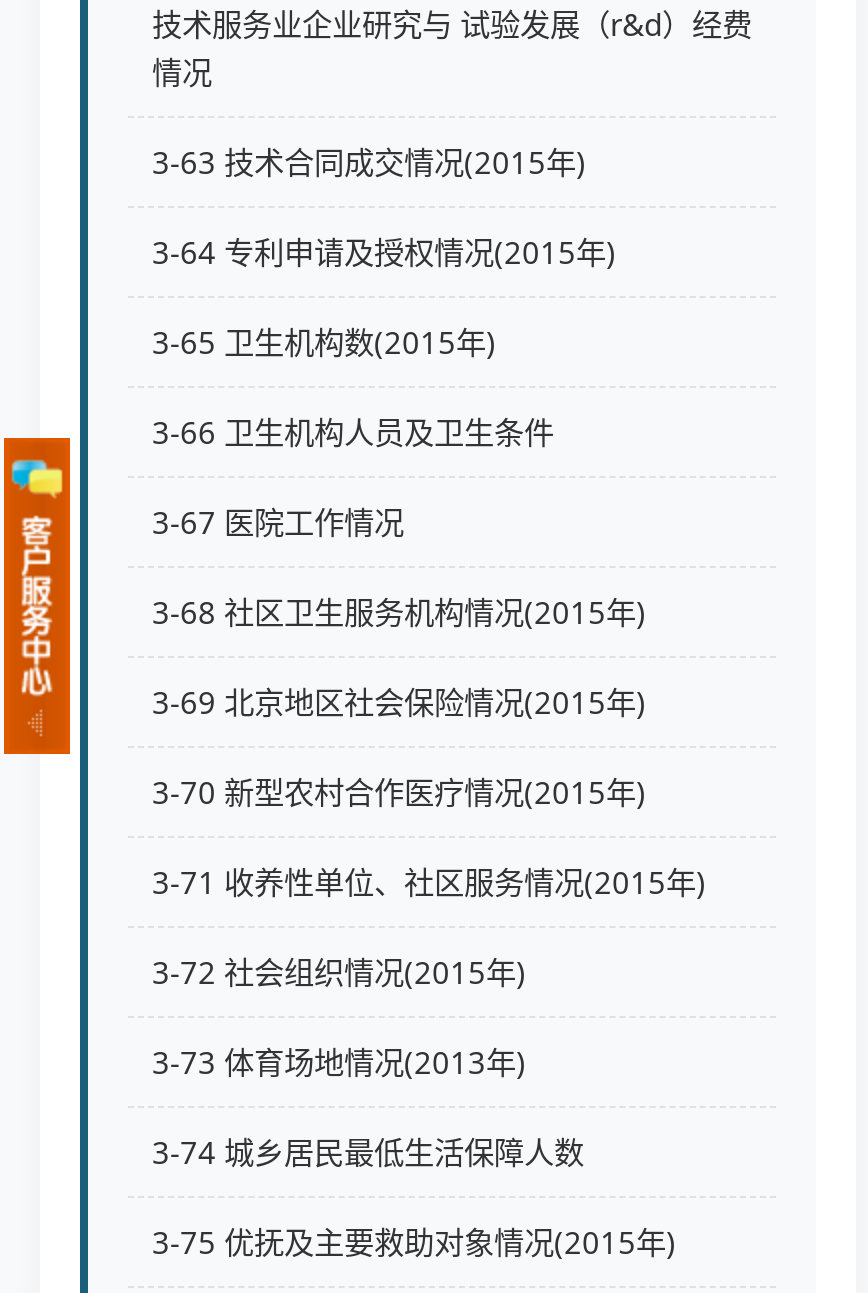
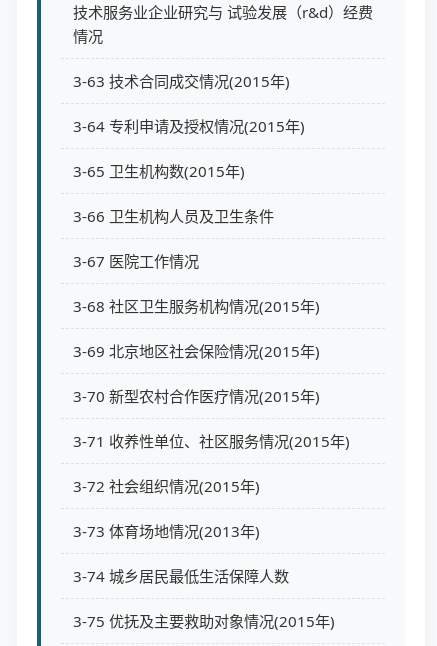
[6,436,72,756] [image] -> none

